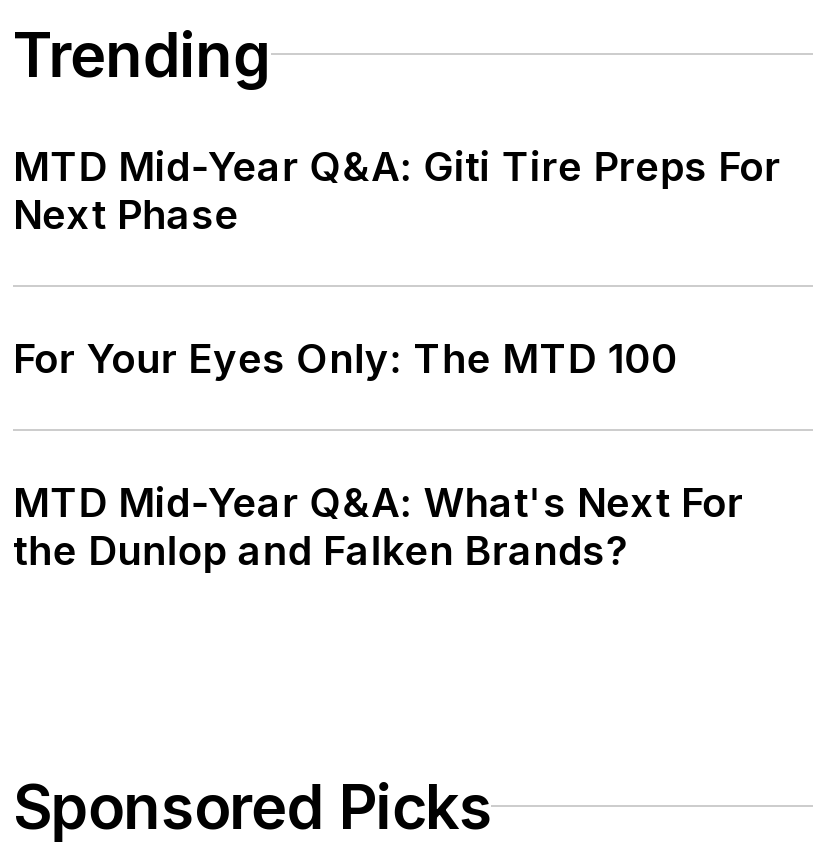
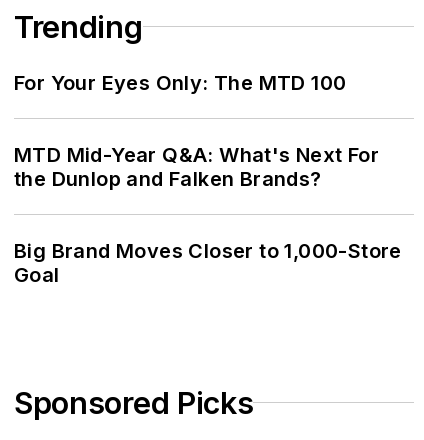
[13,142,783,238] MTD Mid-Year Q&A: Giti Tire Preps For | Next Phase -> none
moved [13,334,745,574] -> [14,71,380,191]: For Your Eyes Only: The MTD 100 | MTD Mid-Year Q&A: What's Next For | the Dunlop and Falken Brands?
none -> [14,239,402,287] Big Brand Moves Closer to 1,000-Store | Goal

